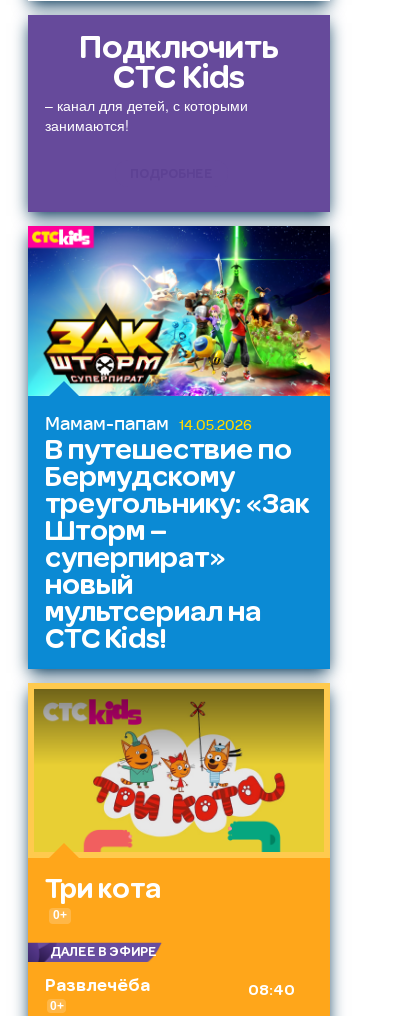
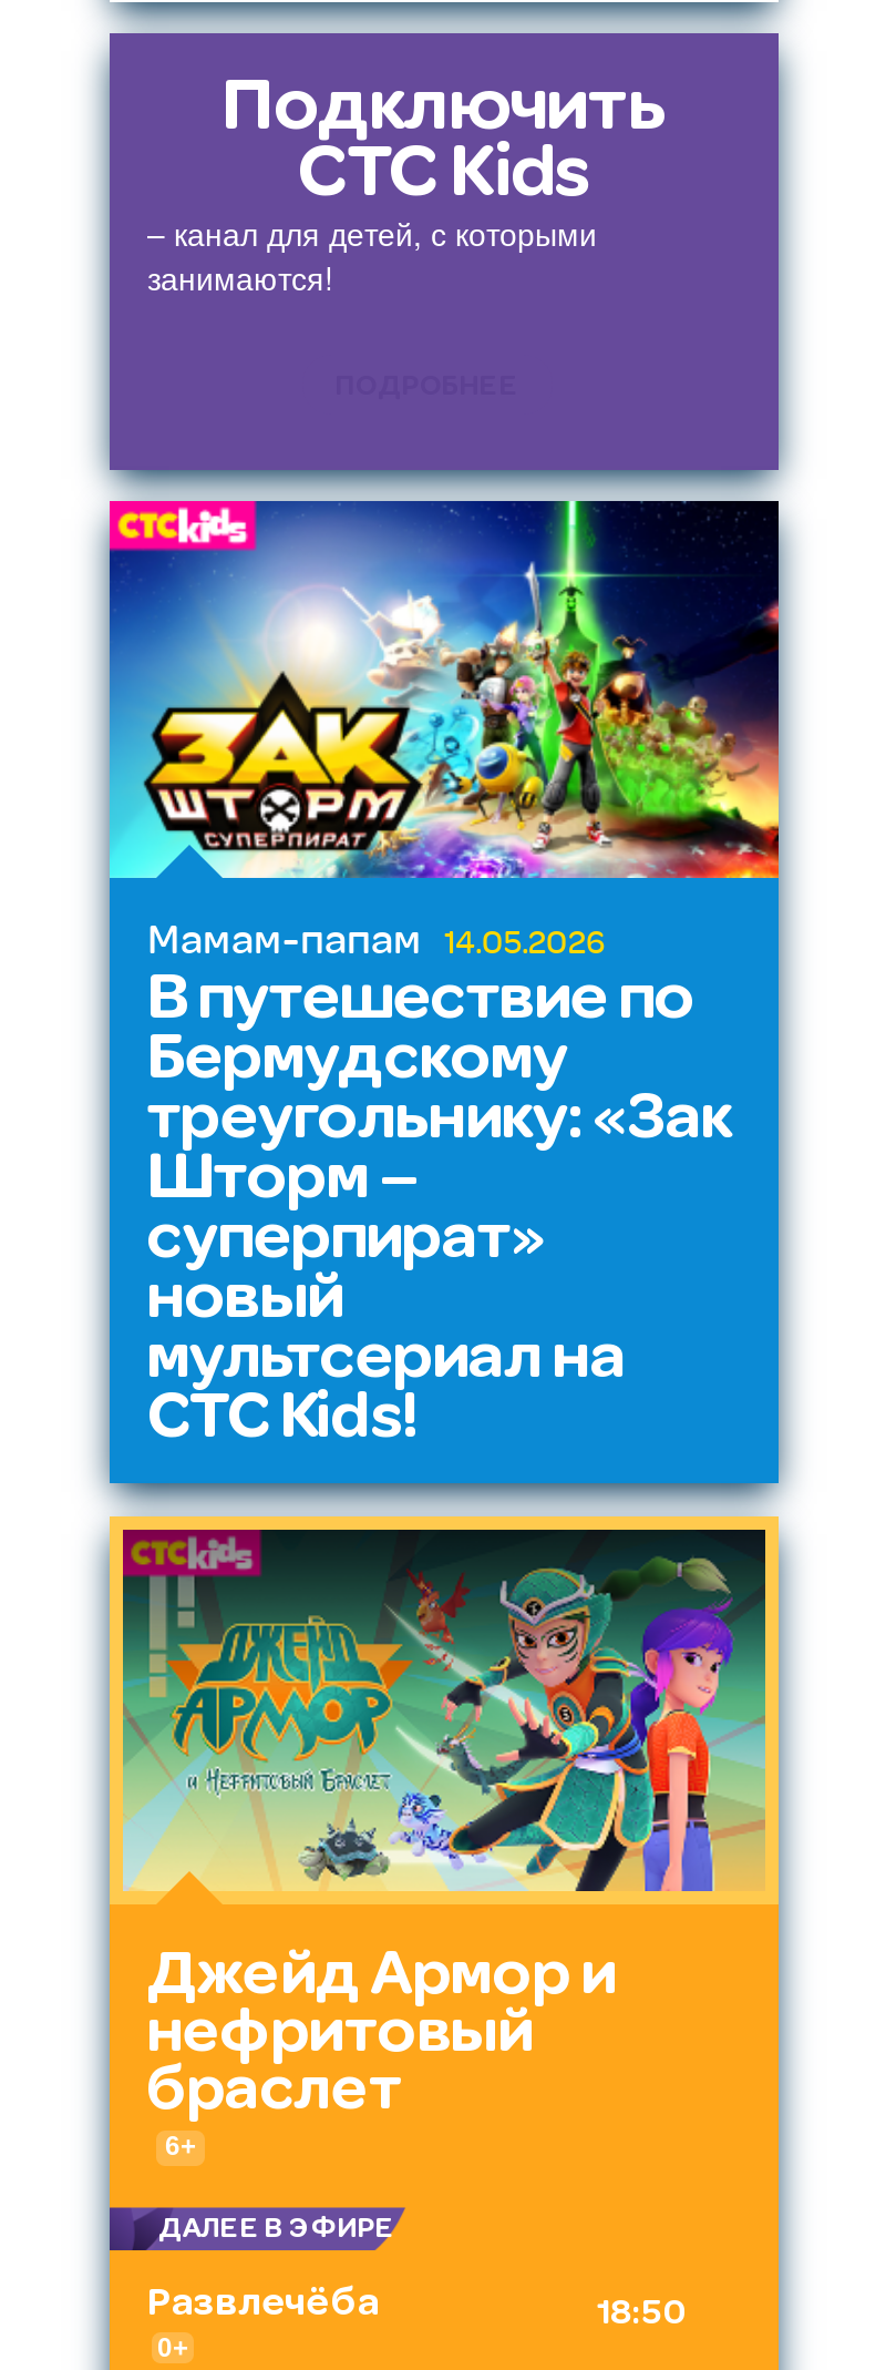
[34,689,324,922] [image] | Три кота | 0+ -> [121,1530,767,2161] [image] | Джейд Армор и | нефритовый | браслет | 6+
[248,983,295,999] 08:40 -> [597,2297,688,2332] 18:50

